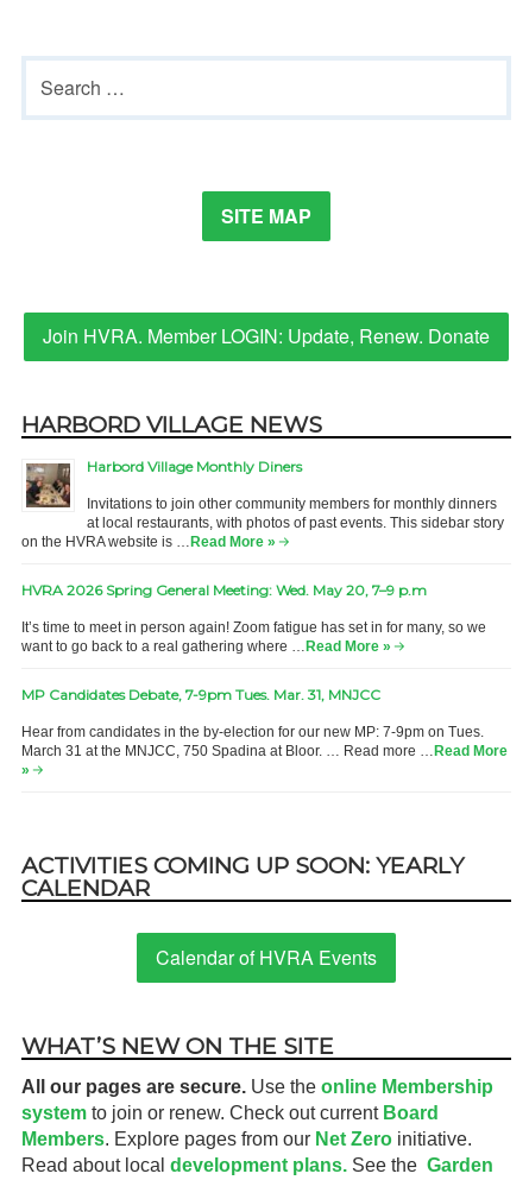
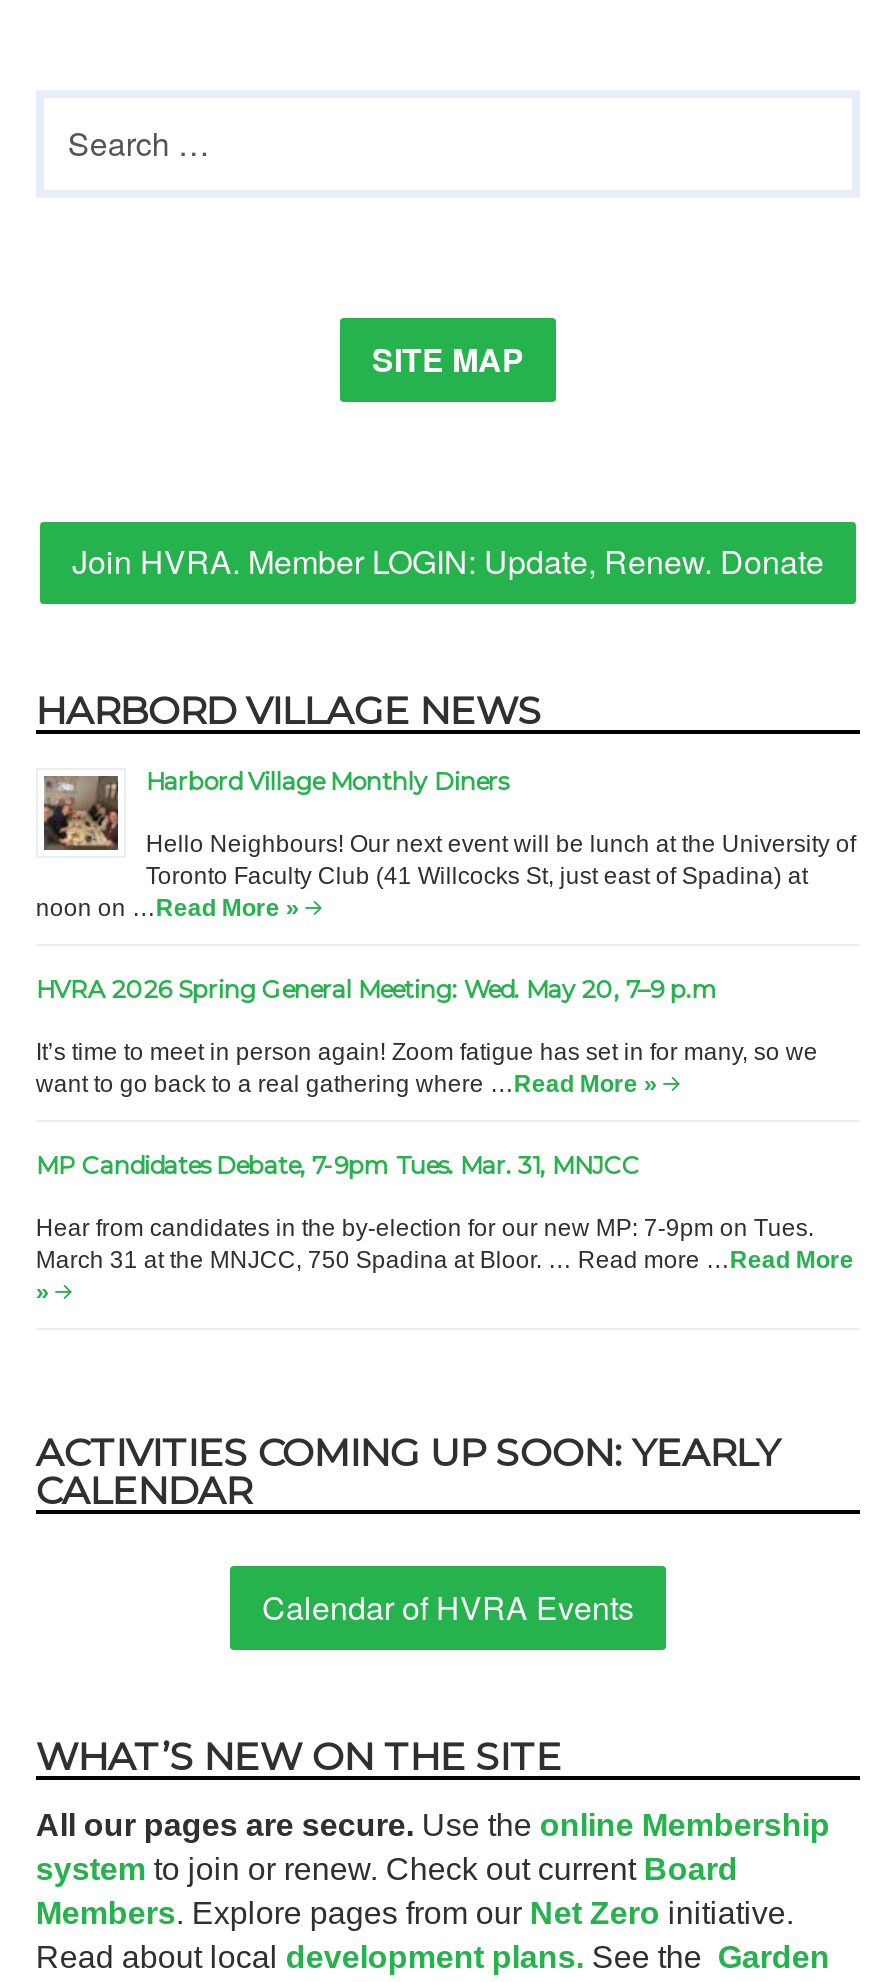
[21,496,504,550] Invitations to join other community members for monthly dinners | at local restaurants, with photos of past events. This sidebar story | on the HVRA website is … Read More » -> [36,830,856,922] Hello Neighbours! Our next event will be lunch at the University of | Toronto Faculty Club (41 Willcocks St, just east of Spadina) at | noon on … Read More »

